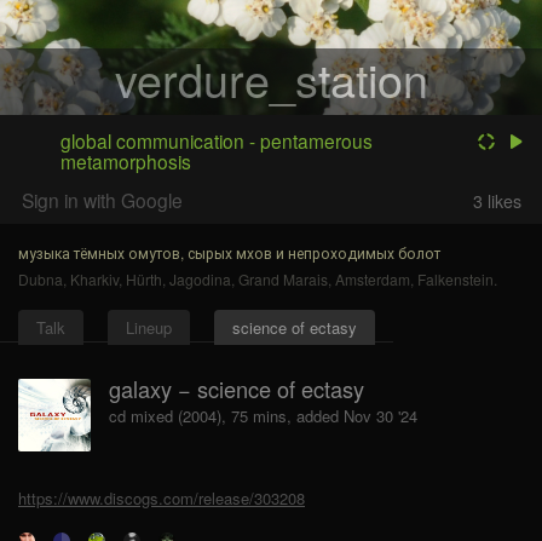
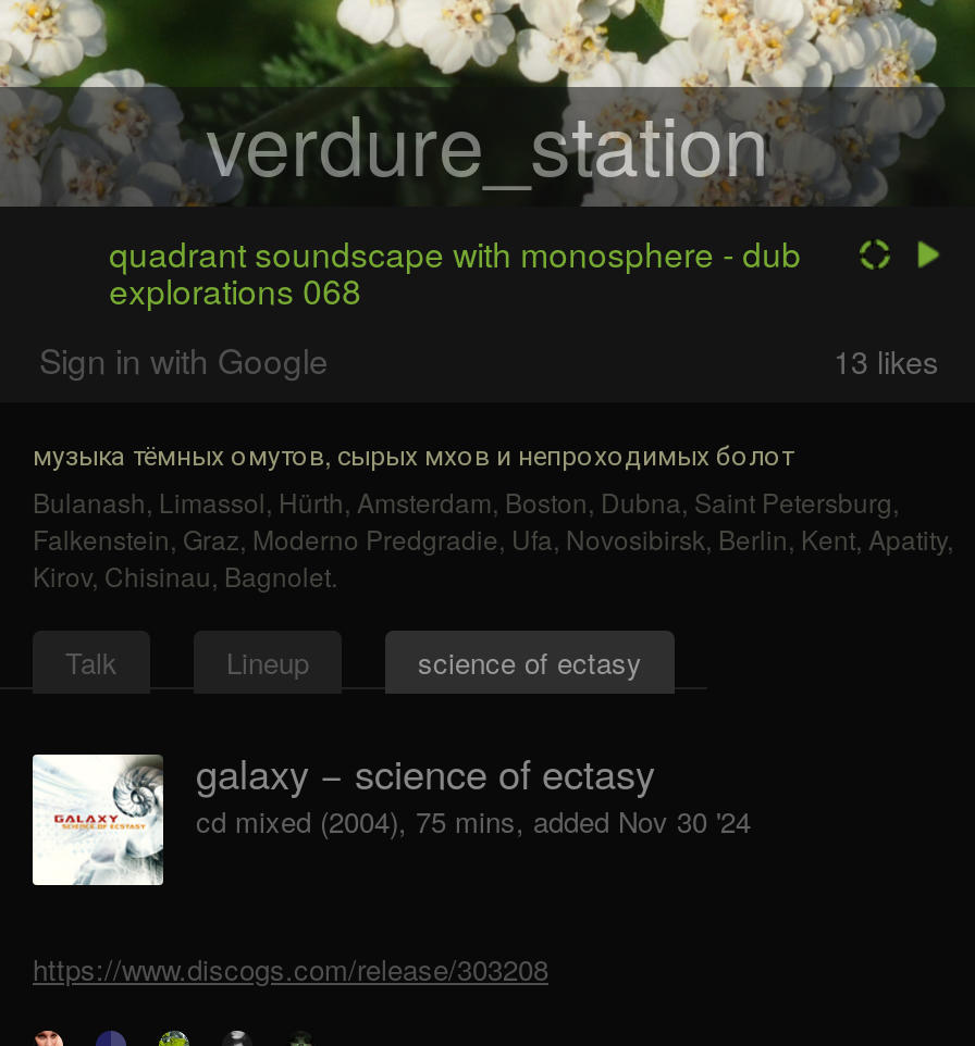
[61,127,373,174] global communication - pentamerous | metamorphosis -> [109,228,801,313] quadrant soundscape with monosphere - dub | explorations 068
[473,189,521,213] 3 likes -> [834,339,938,383] 13 likes
[18,269,497,289] Dubna, Kharkiv, Hürth, Jagodina, Grand Marais, Amsterdam, Falkenstein. -> [33,483,953,594] Bulanash, Limassol, Hürth, Amsterdam, Boston, Dubna, Saint Petersburg, | Falkenstein, Graz, Moderno Predgradie, Ufa, Novosibirsk, Berlin, Kent, Apatity, | Kirov, Chisinau, Bagnolet.

